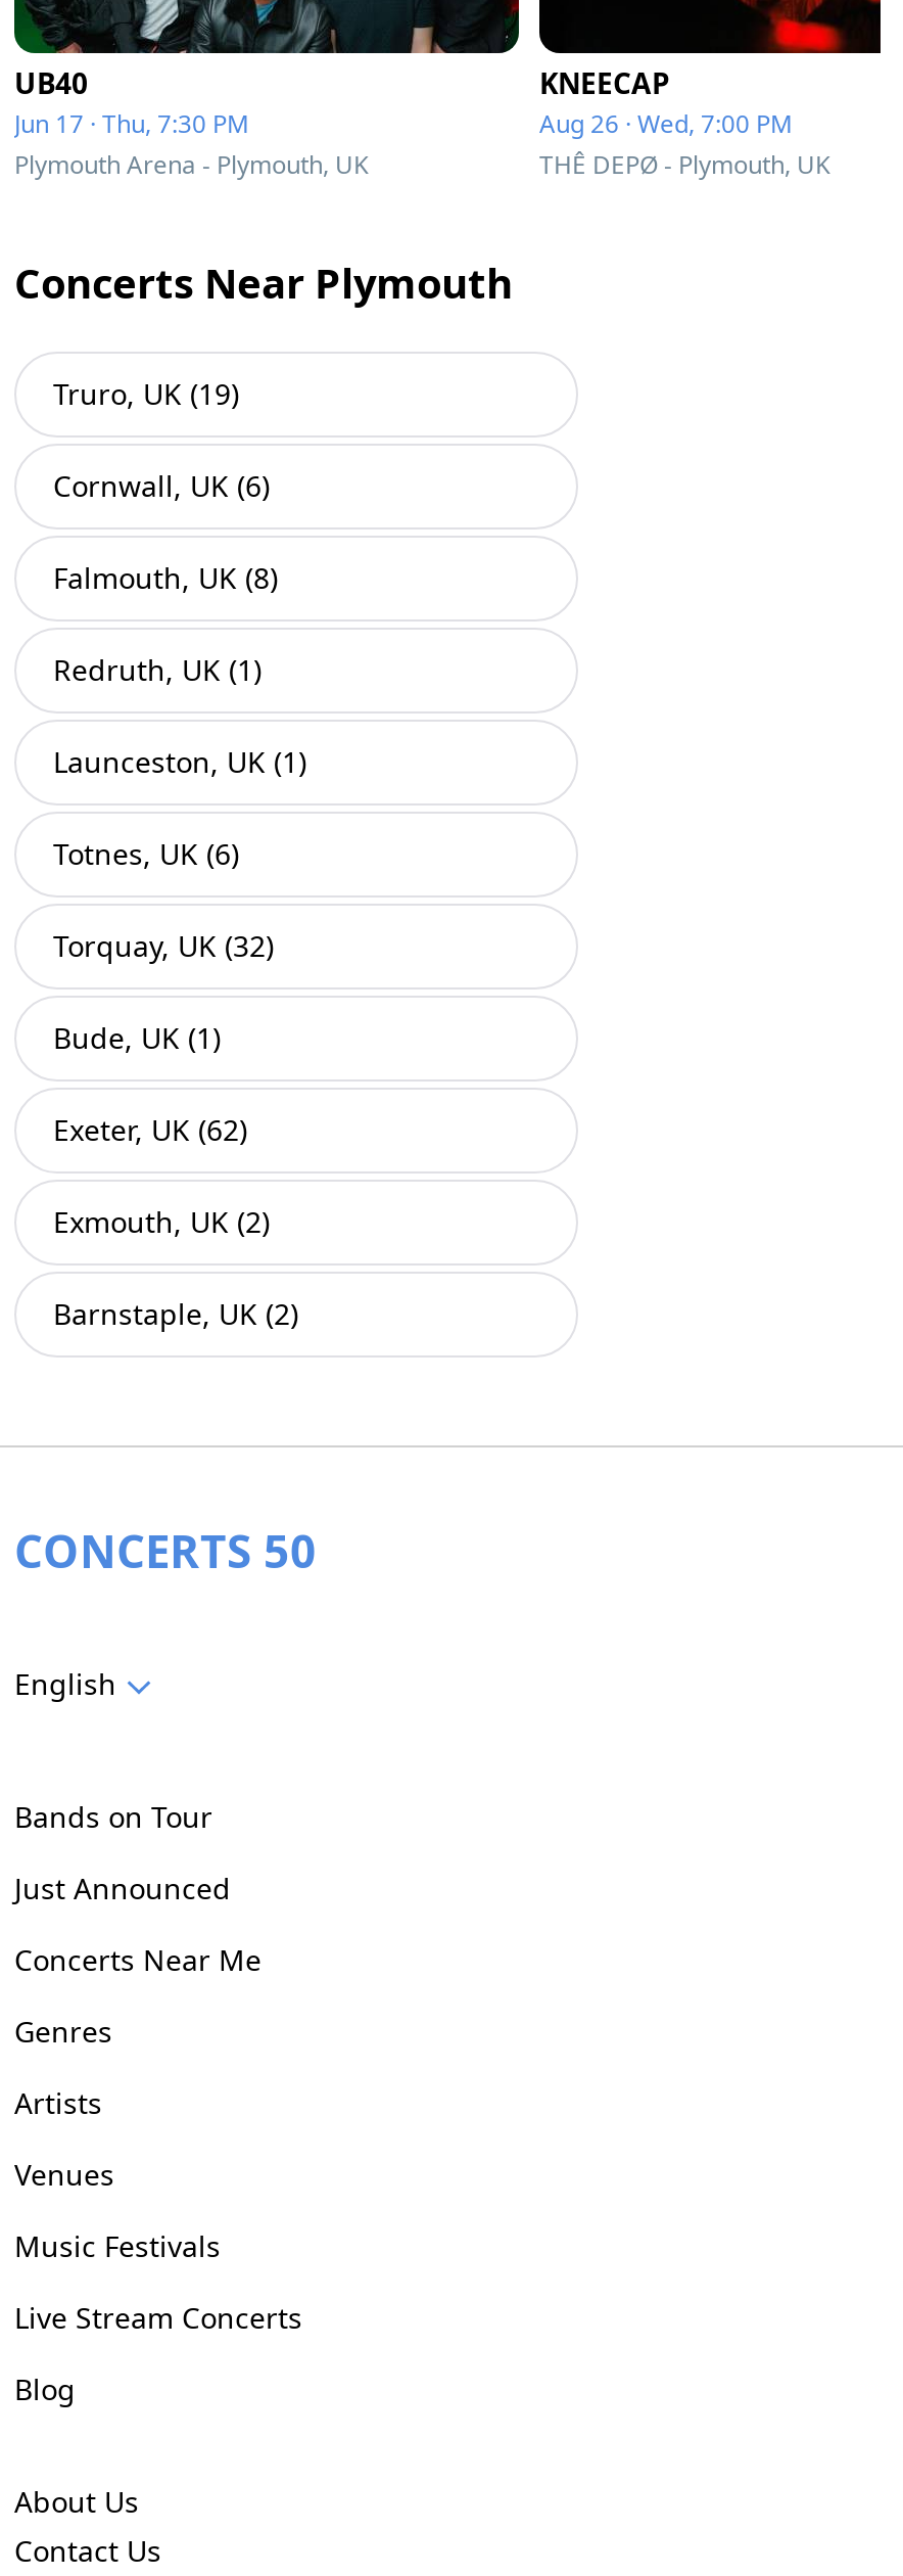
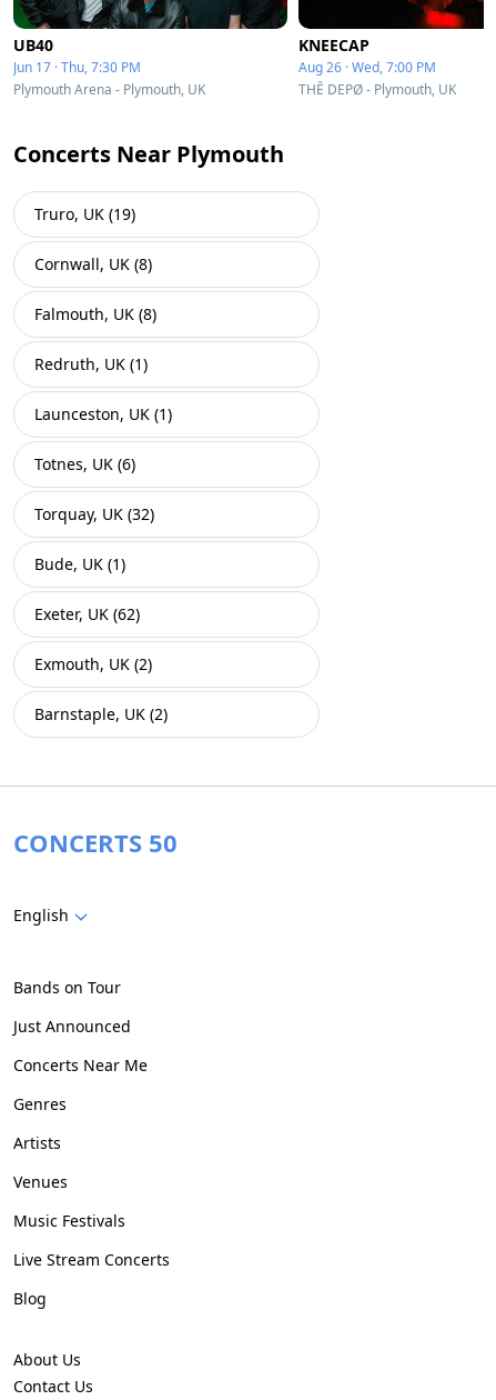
[53,466,270,505] Cornwall, UK (6) -> [34,253,152,274] Cornwall, UK (8)

